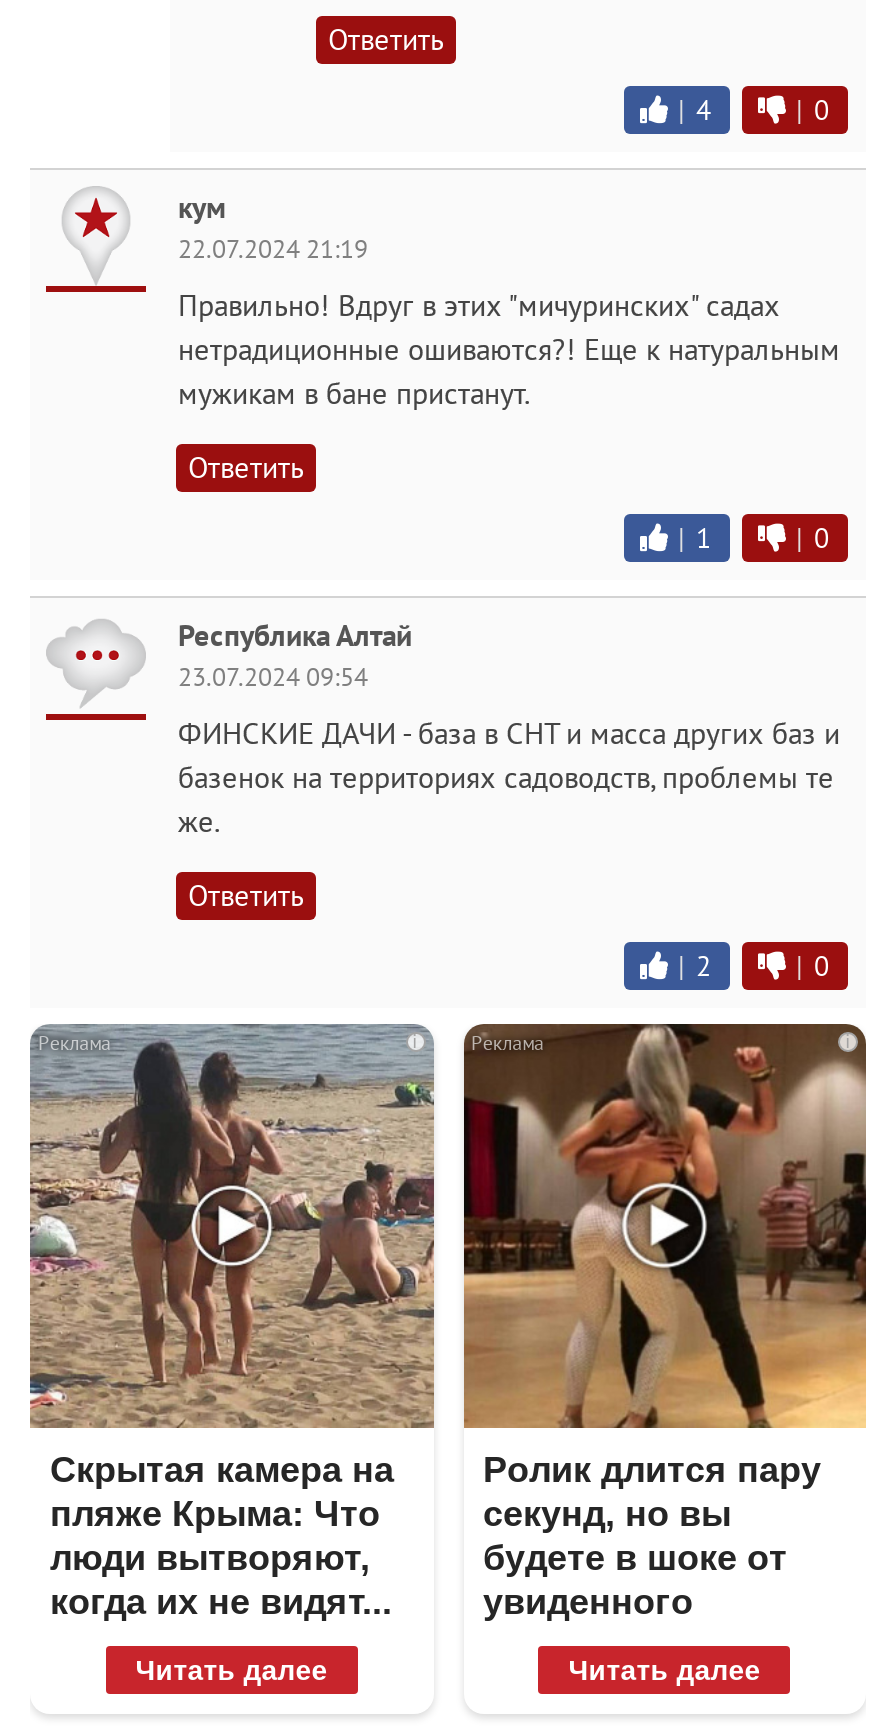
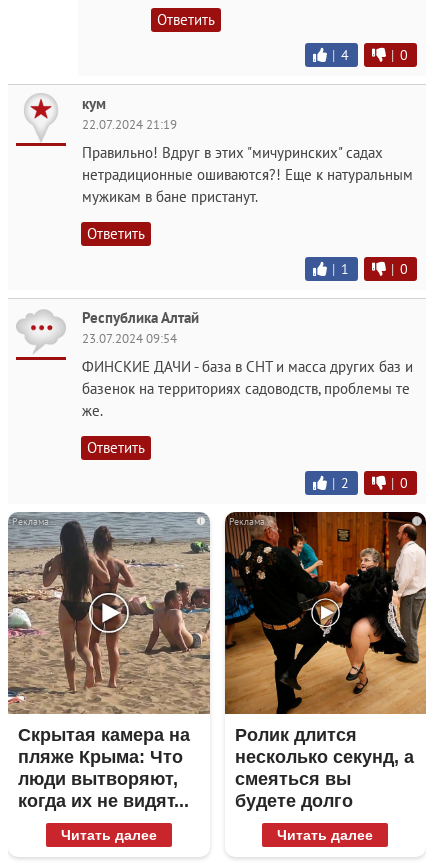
[462,1024,868,1621] [image] | Ролик длится пару | секунд, но вы | будете в шоке от | увиденного -> [224,512,427,810] [image] | Ролик длится | несколько секунд, а | смеяться вы | будете долго

